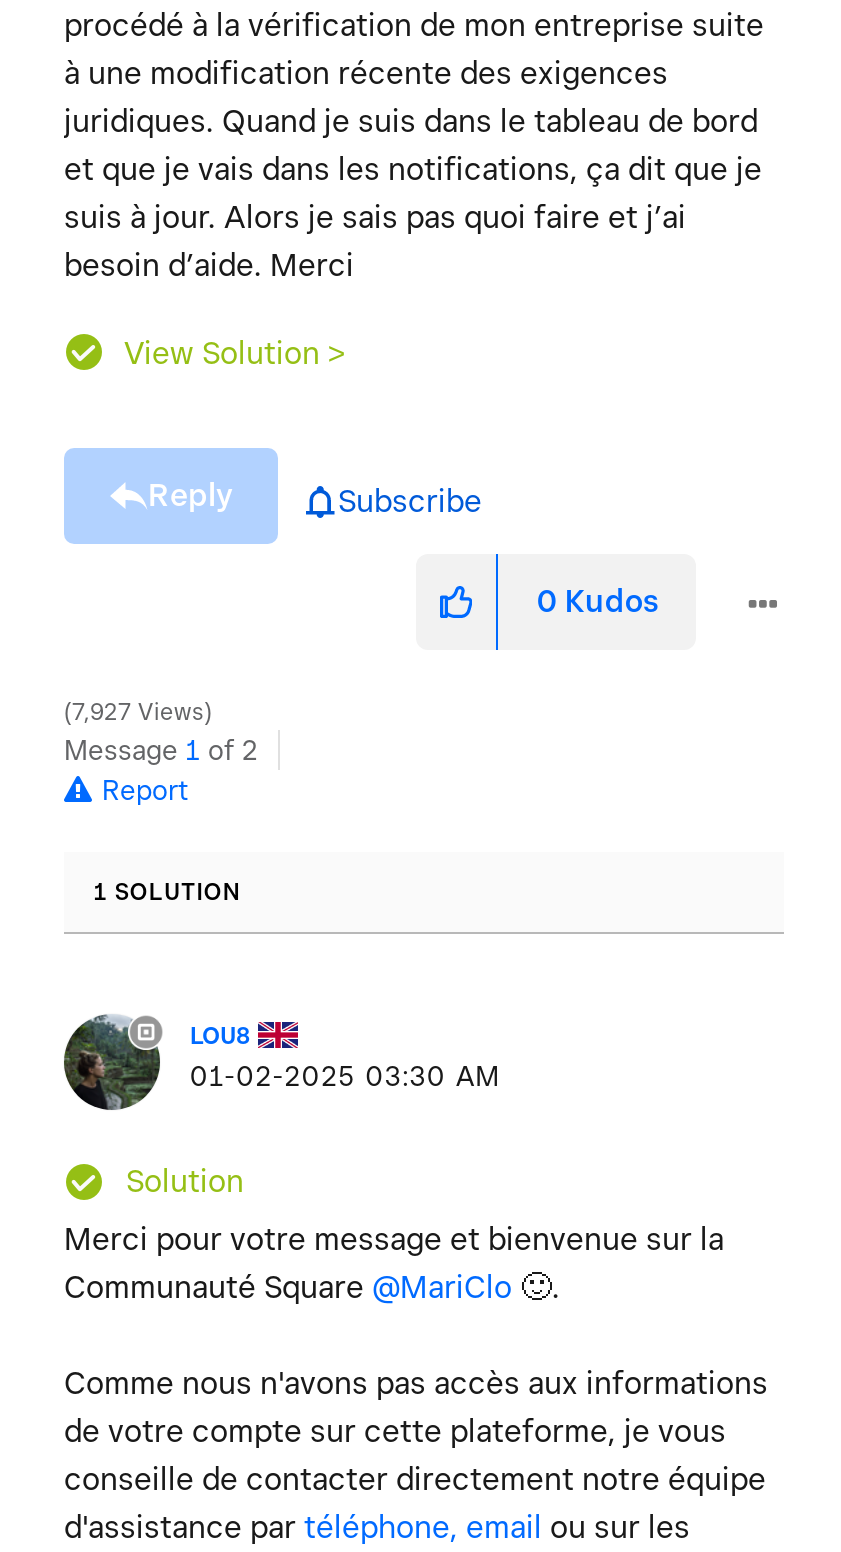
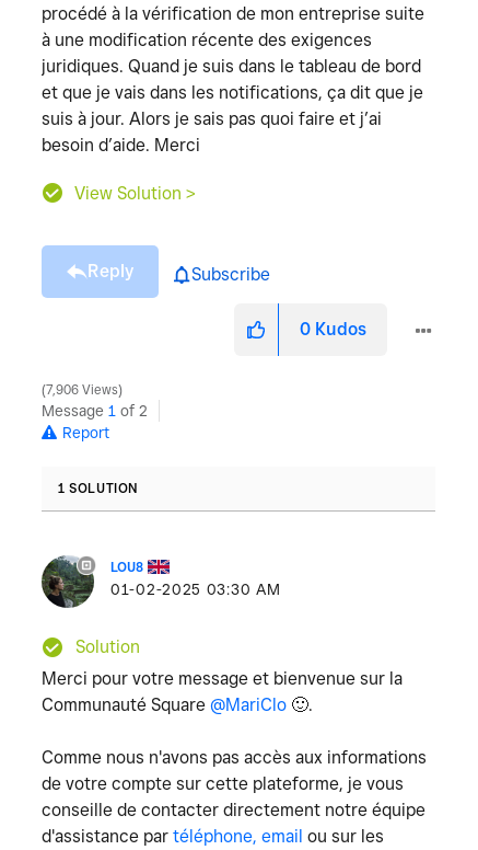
[66,698,210,726] 7,927 Views -> [43,382,121,398] 7,906 Views

